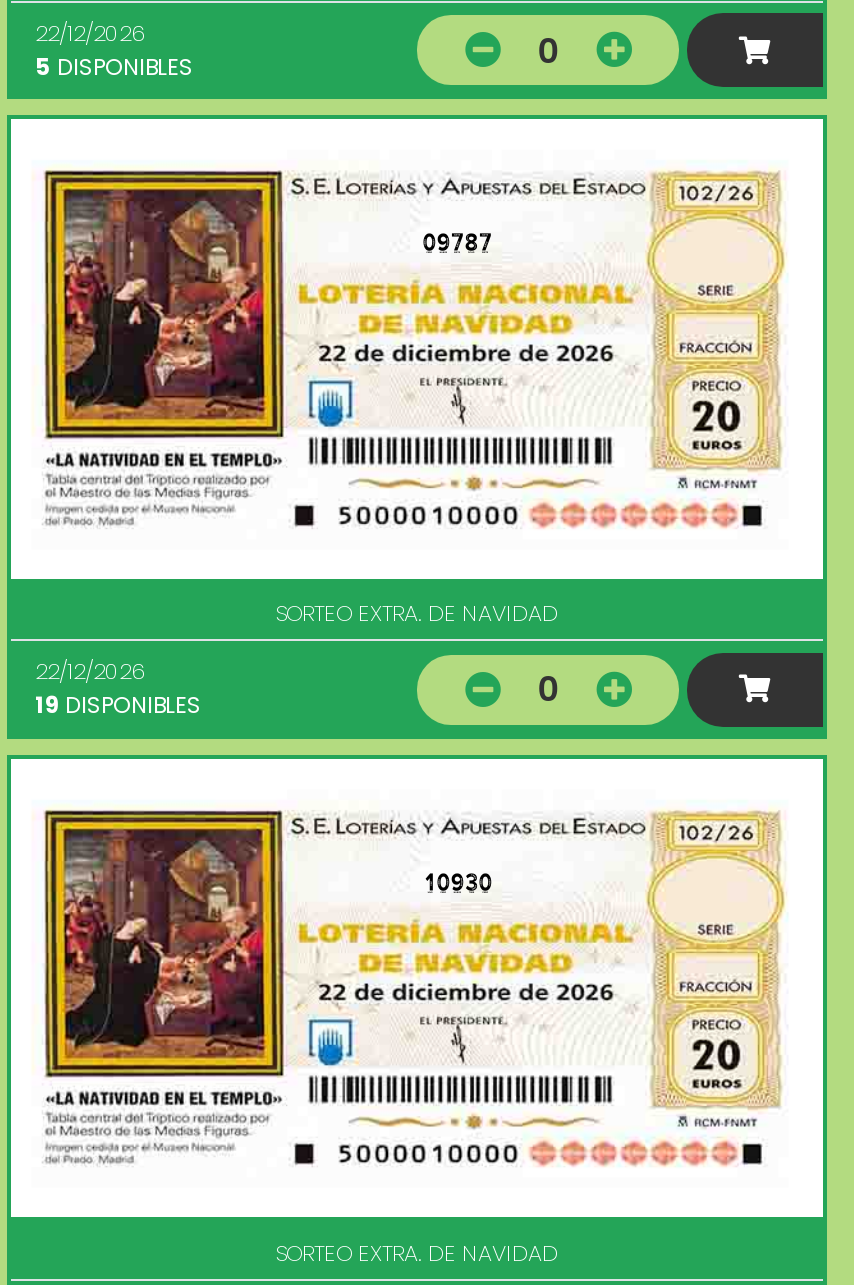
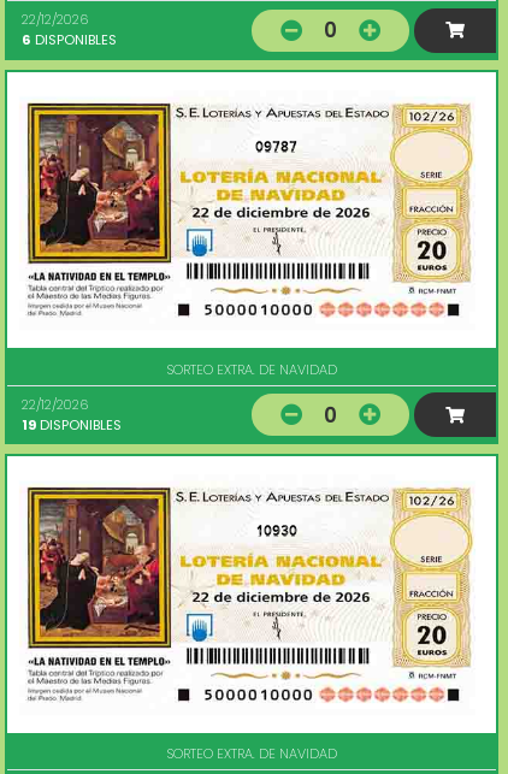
[35,51,193,83] 5 DISPONIBLES -> [22,30,117,50] 6 DISPONIBLES

